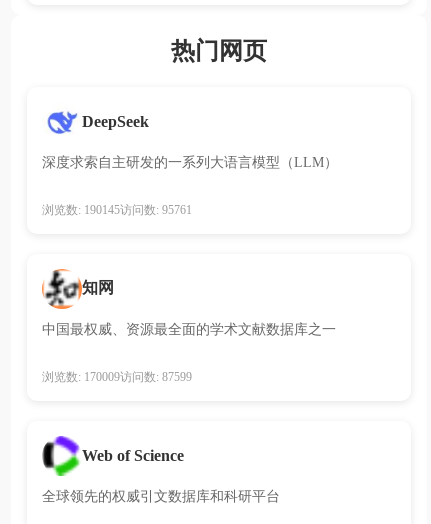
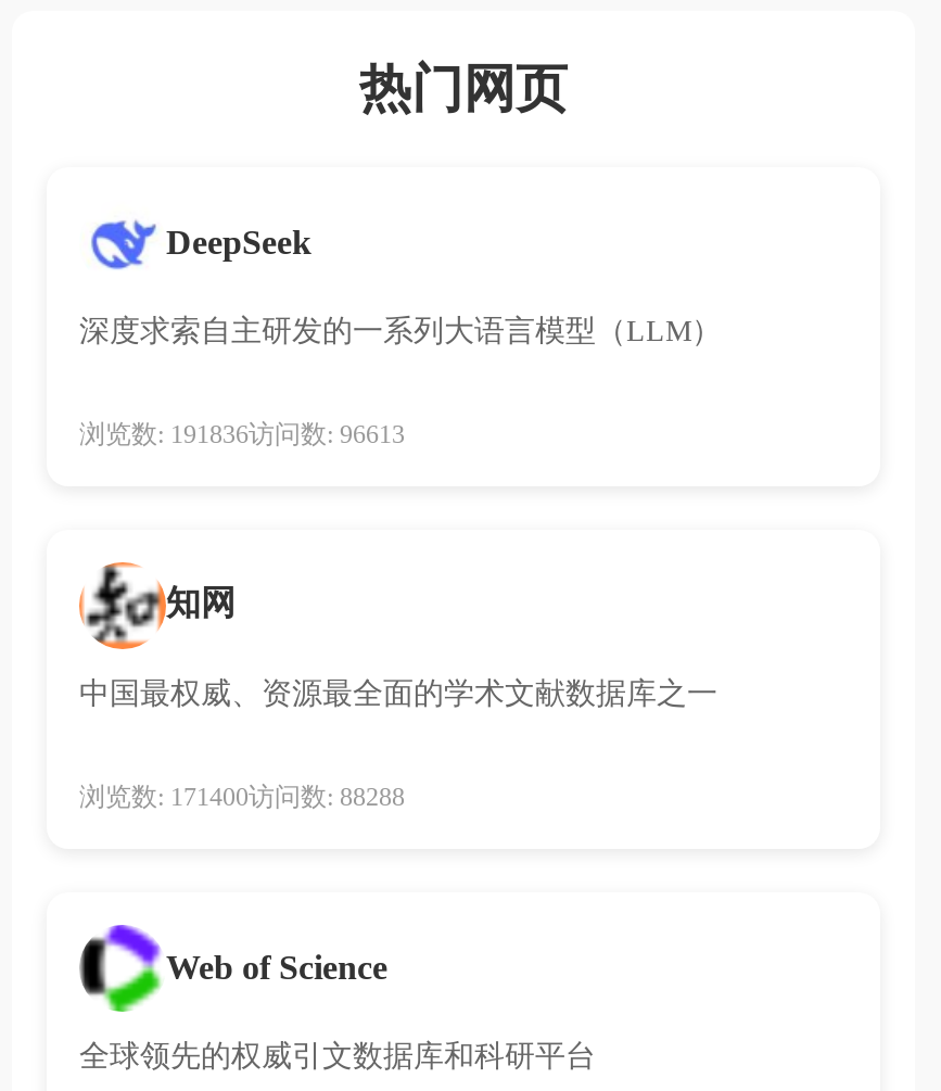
[42,203,192,217] 浏览数: 190145访问数: 95761 -> [79,419,405,449] 浏览数: 191836访问数: 96613
[42,370,192,384] 浏览数: 170009访问数: 87599 -> [79,781,405,812] 浏览数: 171400访问数: 88288

